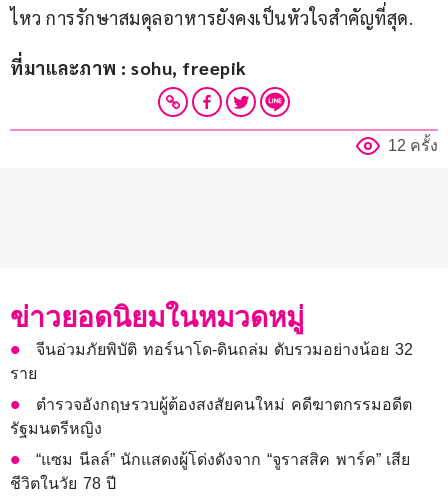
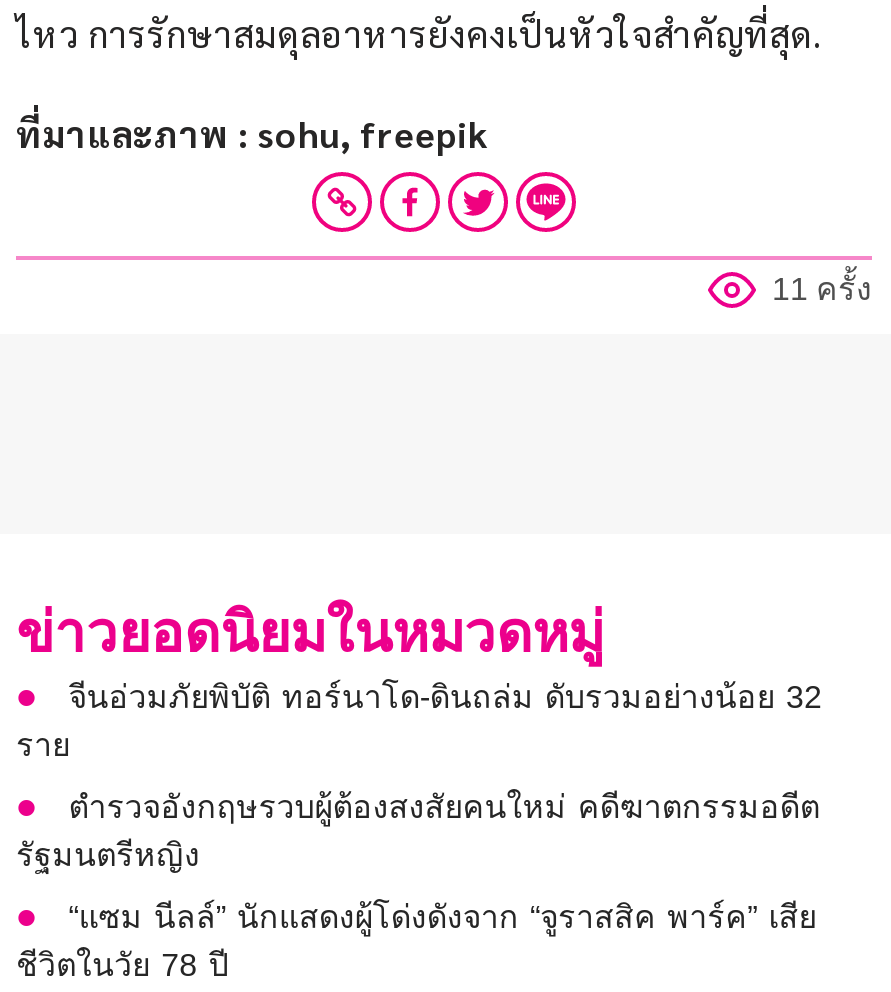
[388,137,438,154] 12 ครั้ง -> [772,272,872,306] 11 ครั้ง

